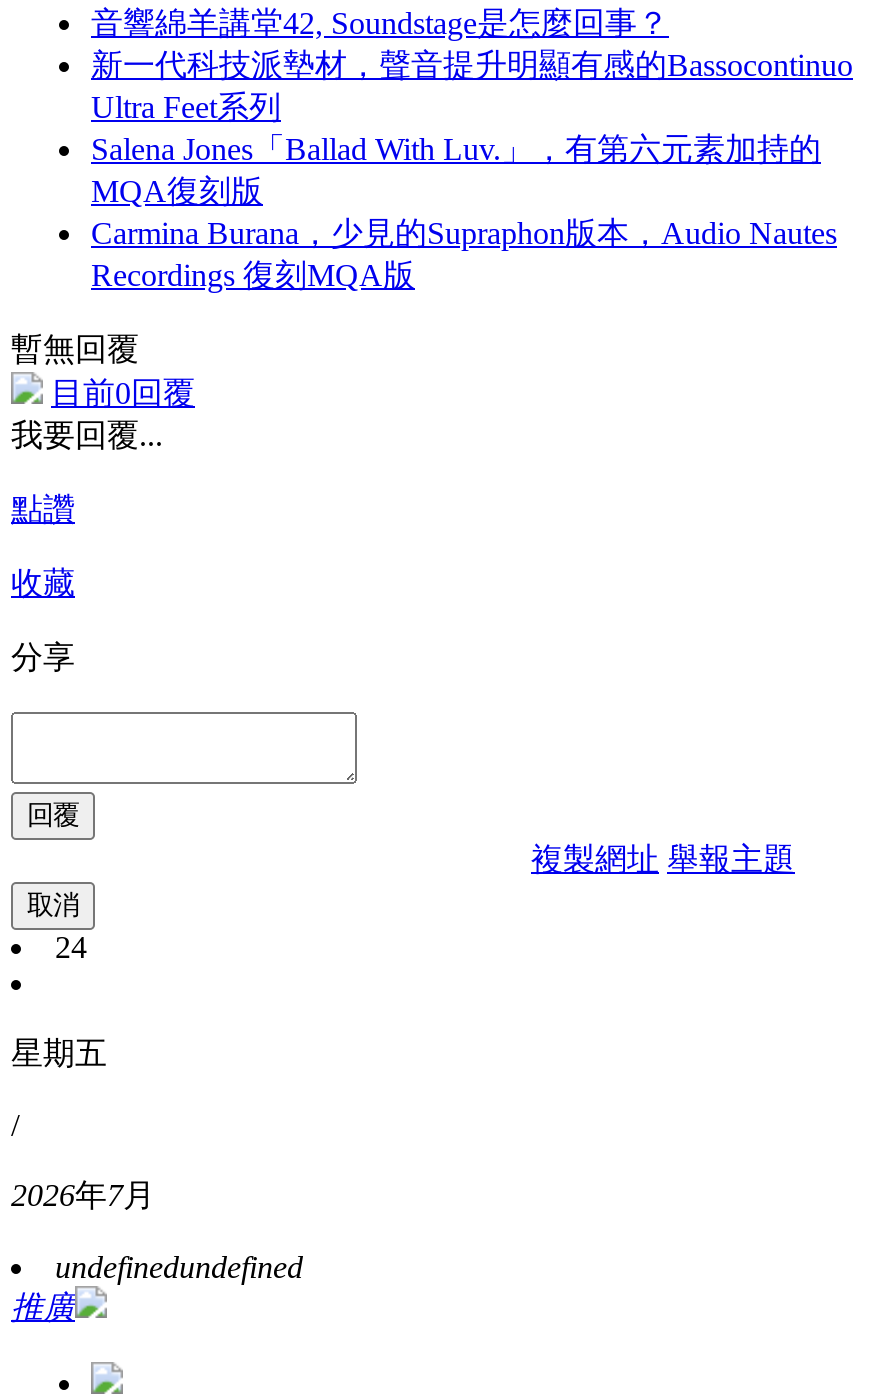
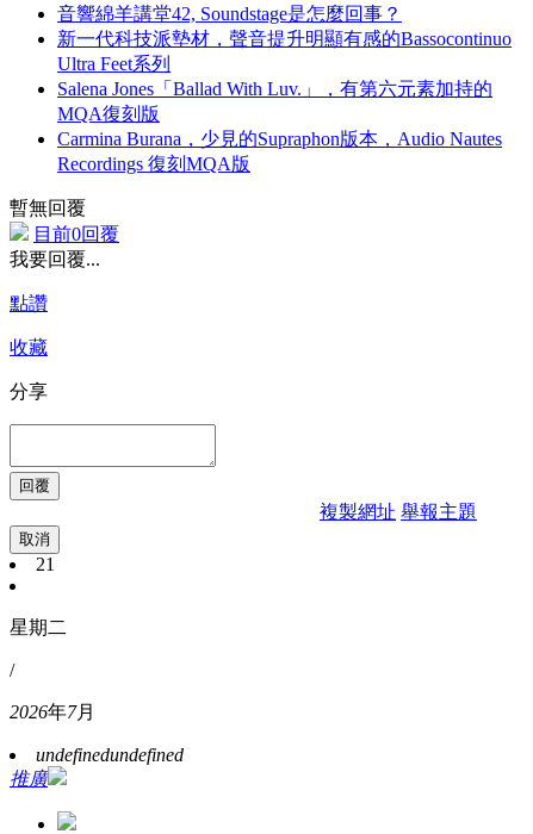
[55,930,87,964] 24 -> [36,554,55,574] 21
[11,1036,107,1070] 星期五 -> [10,617,67,637] 星期二

